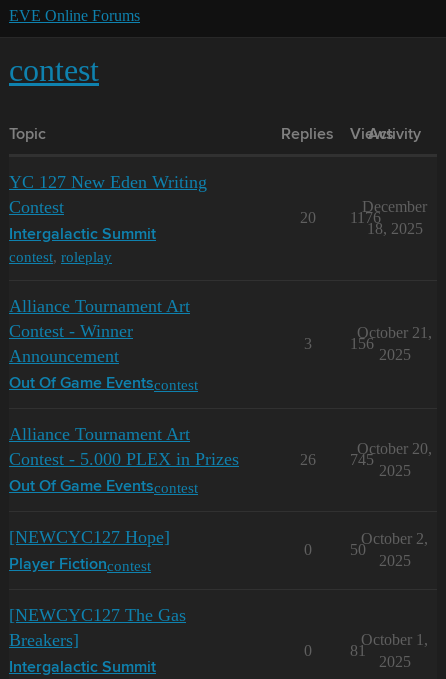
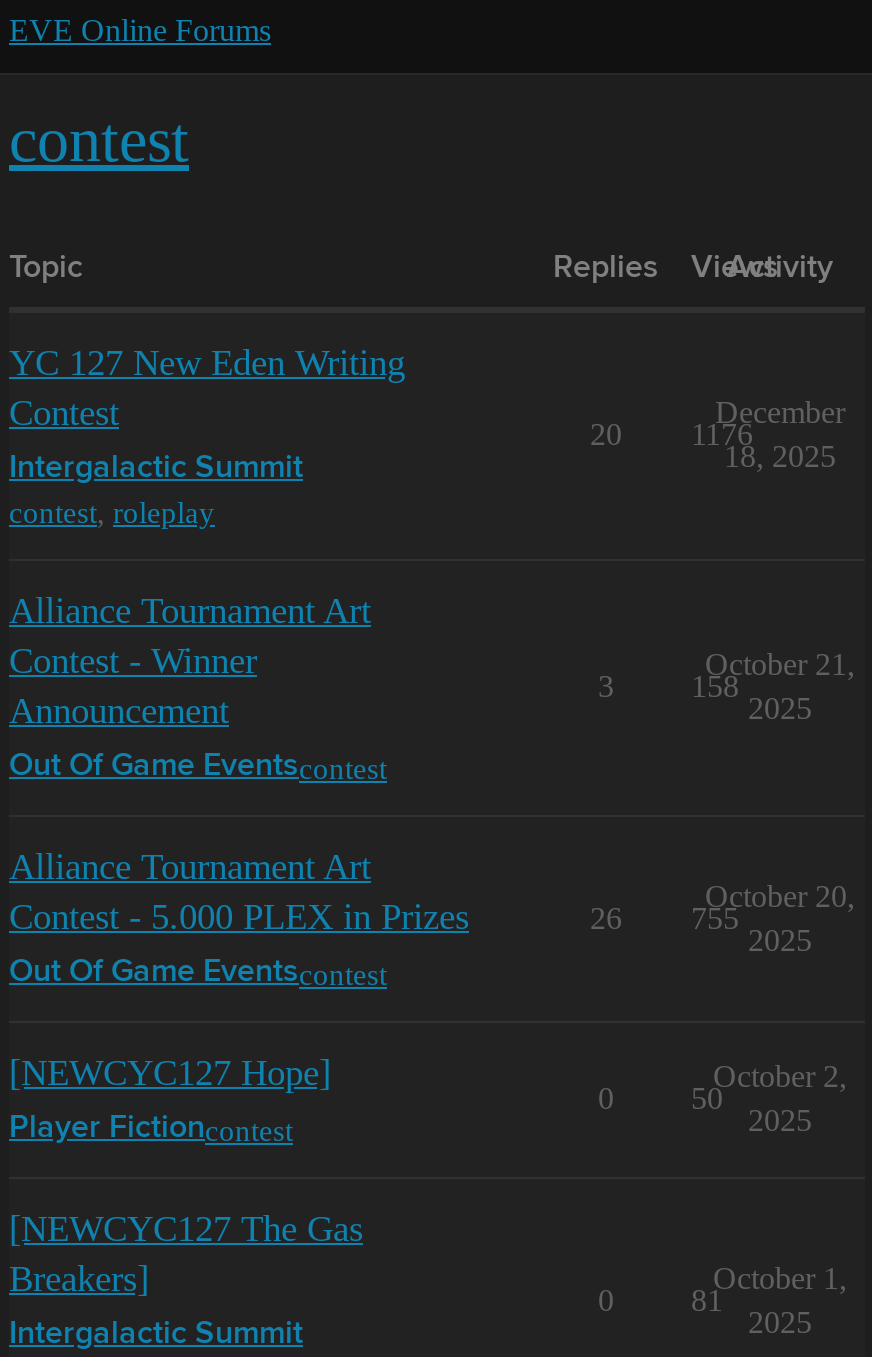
[350,335,374,352] 156 -> [691,669,739,703] 158
[350,451,374,468] 745 -> [691,901,739,935] 755

